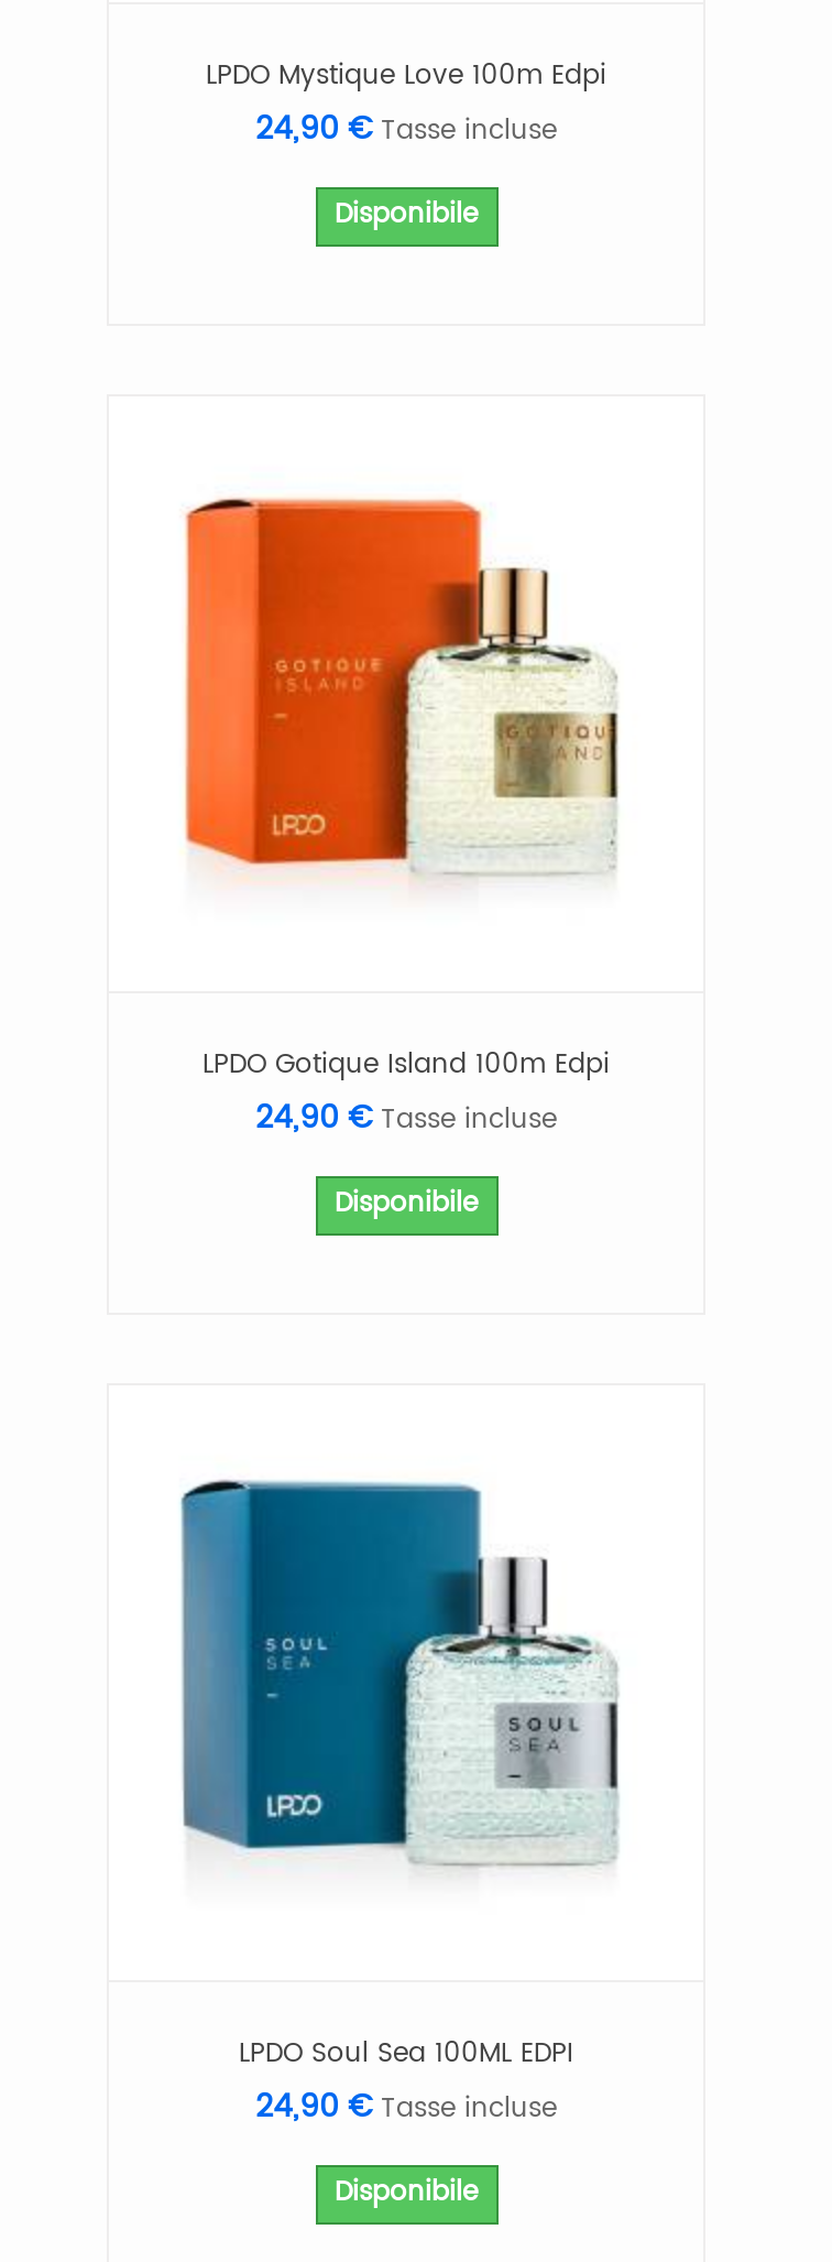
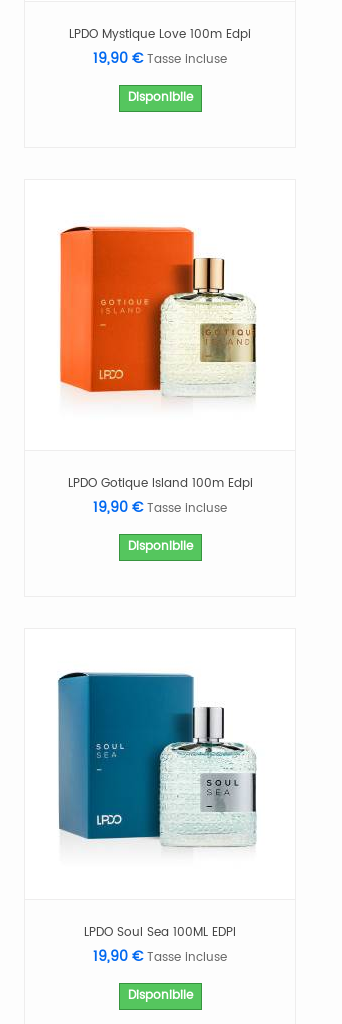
[255,104,557,155] 24,90 €Tasse incluse -> [93,47,227,70] 19,90 €Tasse incluse
[255,1093,557,1144] 24,90 €Tasse incluse -> [93,496,227,519] 19,90 €Tasse incluse
[255,2082,557,2132] 24,90 €Tasse incluse -> [93,945,227,968] 19,90 €Tasse incluse

